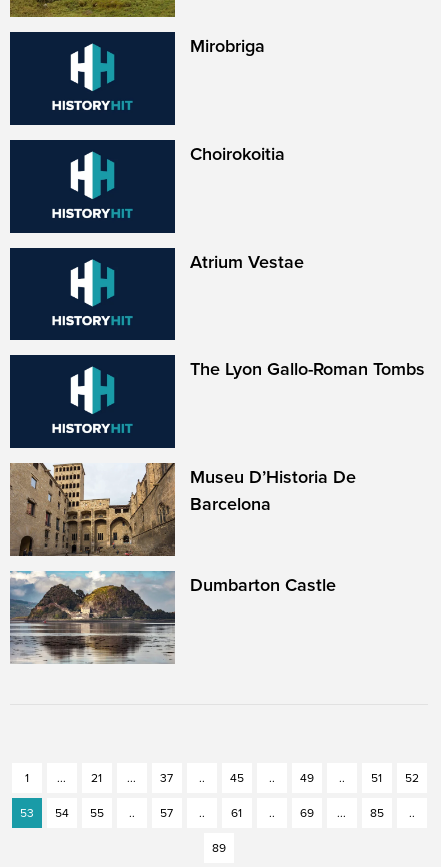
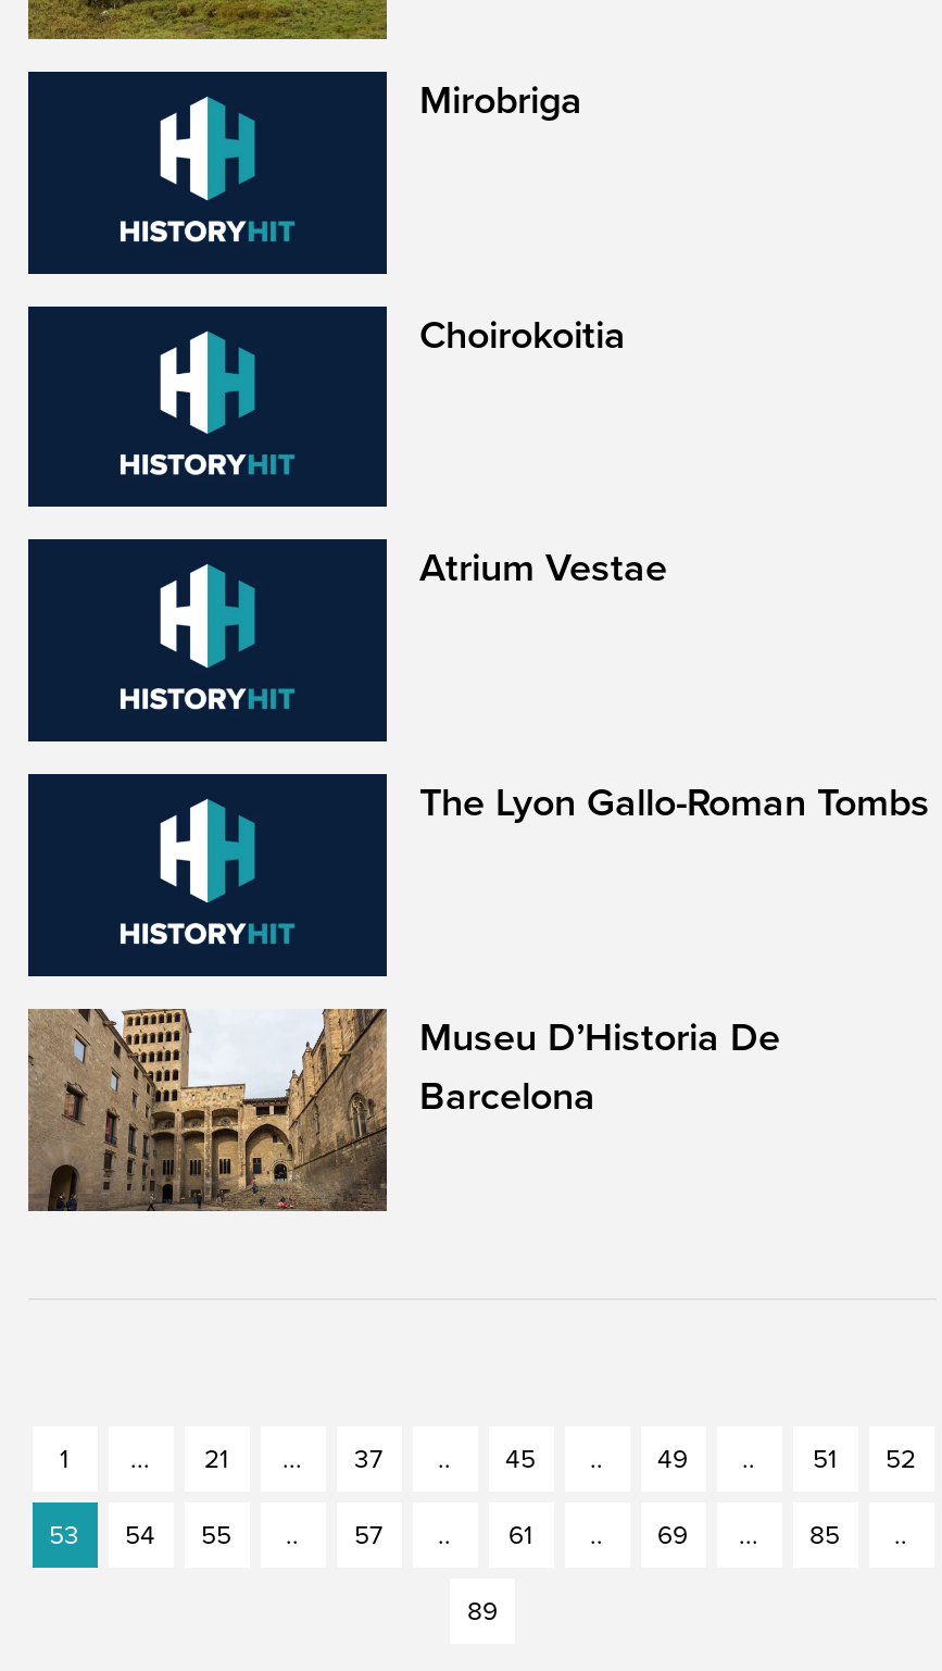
[10,570,336,664] [image] | Dumbarton Castle -> none

